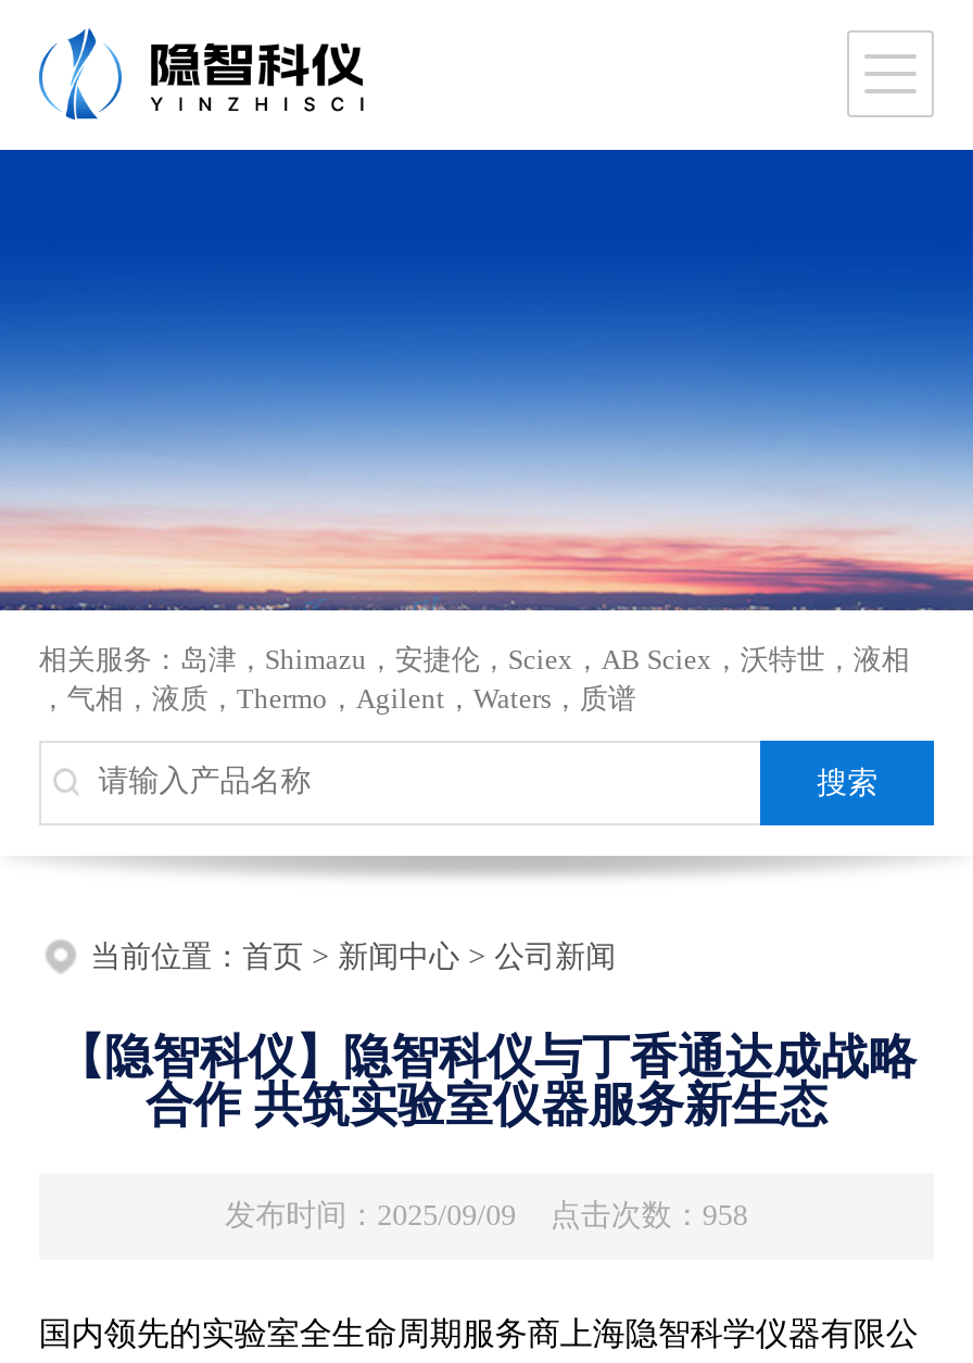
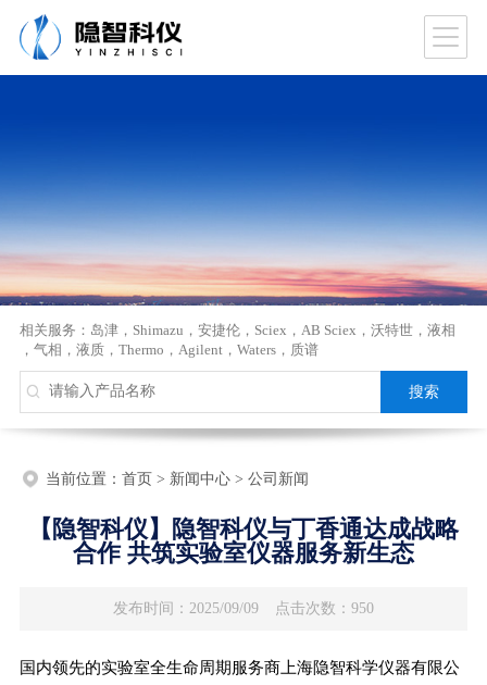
[225,1198,748,1231] 发布时间：2025/09/09 点击次数：958 -> [113,600,374,616] 发布时间：2025/09/09 点击次数：950

